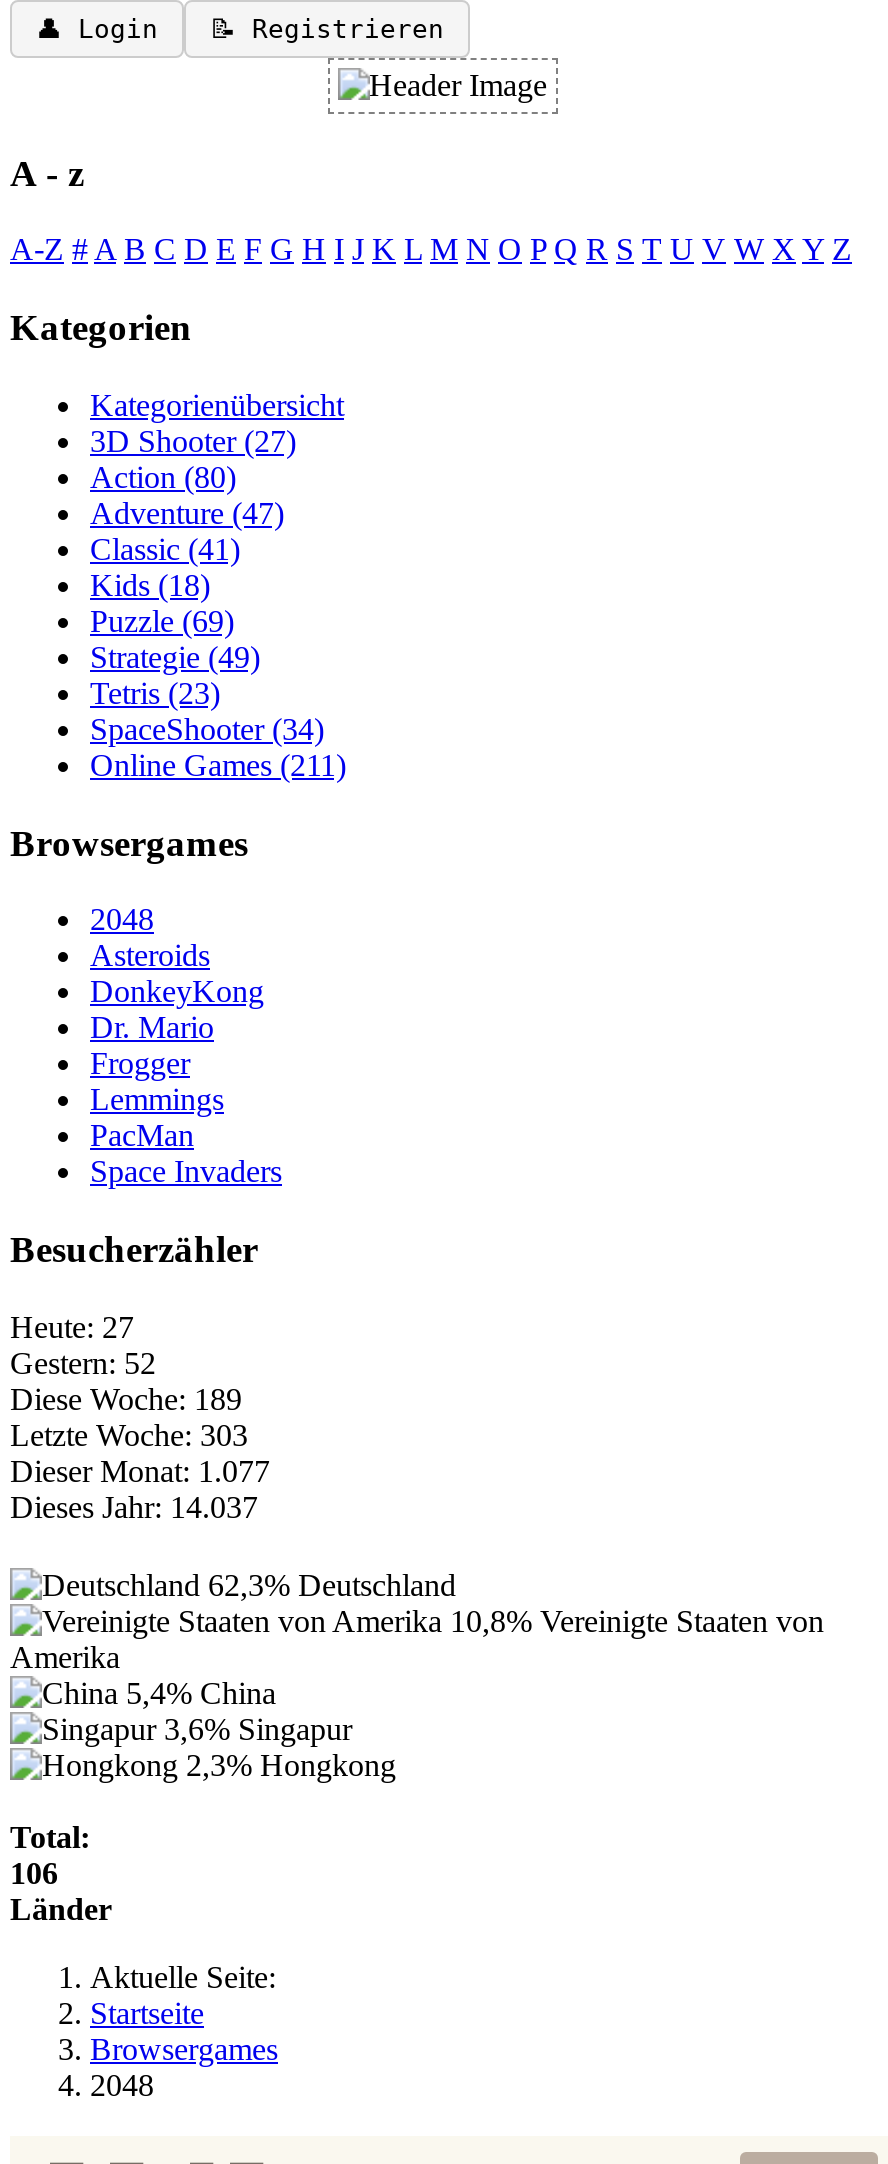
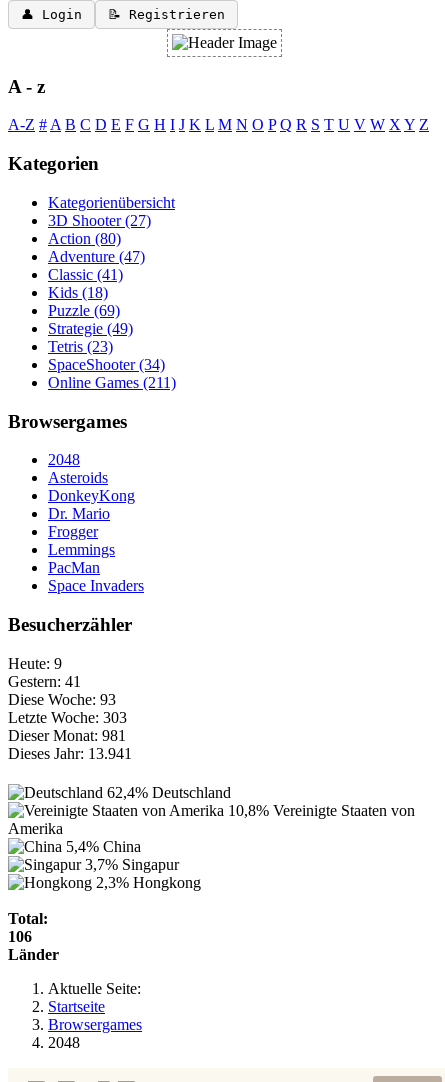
[10,1310,134,1344] Heute: 27 -> [8,655,62,672] Heute: 9
[10,1346,156,1380] Gestern: 52 -> [8,673,81,690] Gestern: 41
[10,1382,242,1416] Diese Woche: 189 -> [8,691,116,708] Diese Woche: 93
[10,1454,270,1488] Dieser Monat: 1.077 -> [8,727,126,744] Dieser Monat: 981
[10,1490,258,1524] Dieses Jahr: 14.037 -> [8,745,132,762] Dieses Jahr: 13.941
[208,1568,456,1602] 62,3% Deutschland -> [107,784,231,801] 62,4% Deutschland
[164,1712,352,1746] 3,6% Singapur -> [85,856,179,873] 3,7% Singapur

